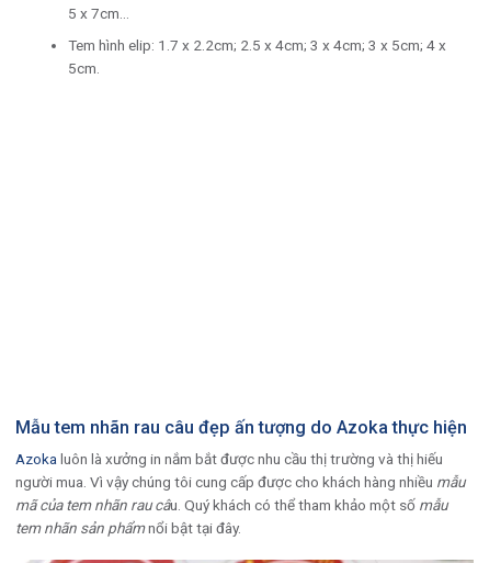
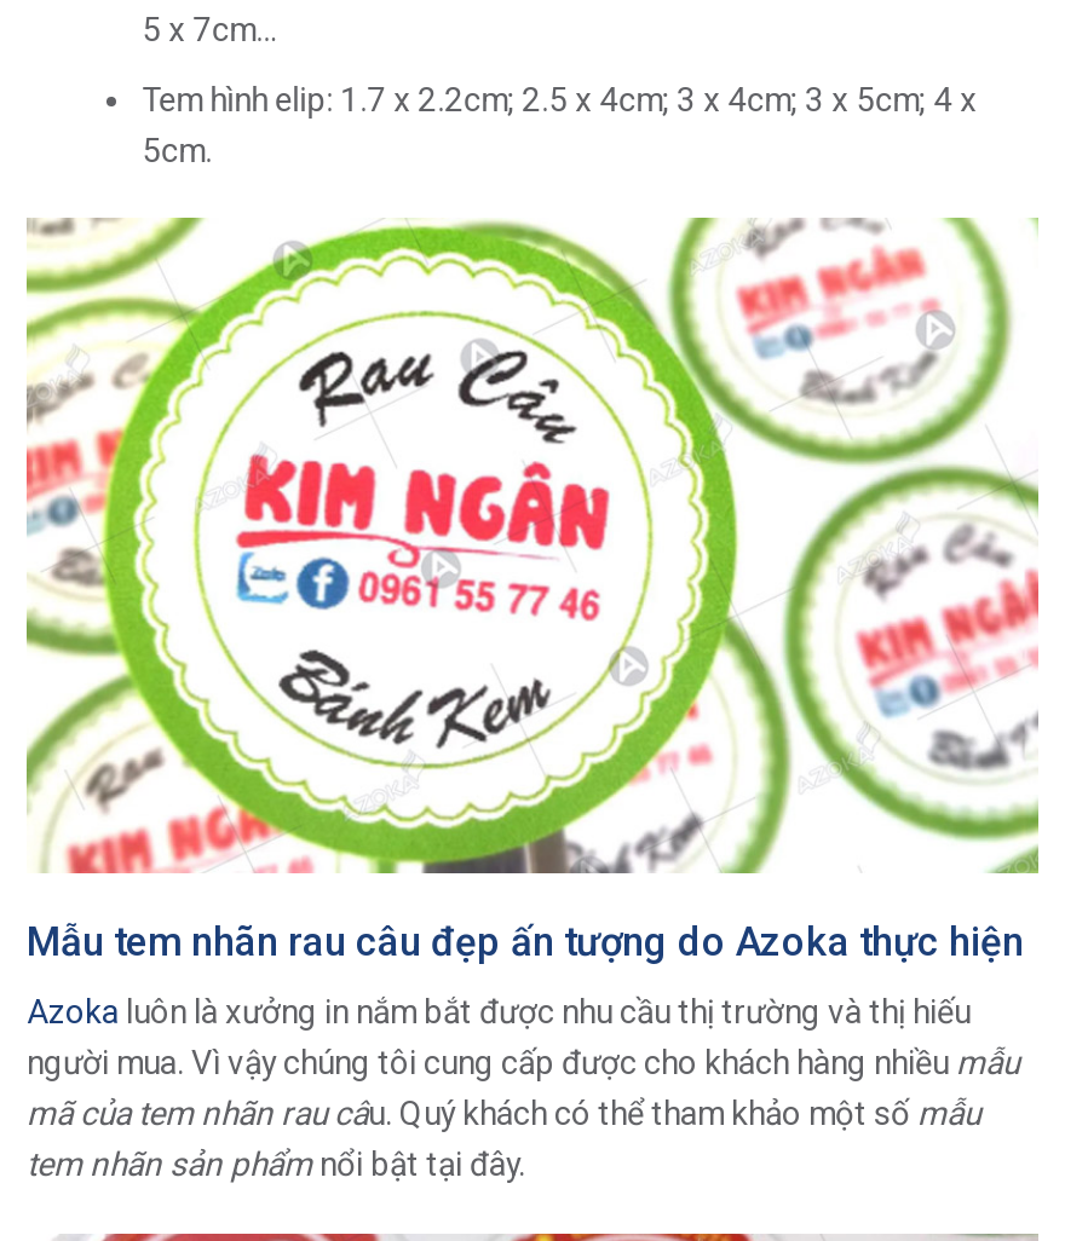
none -> [24,215,1041,876] [image]

